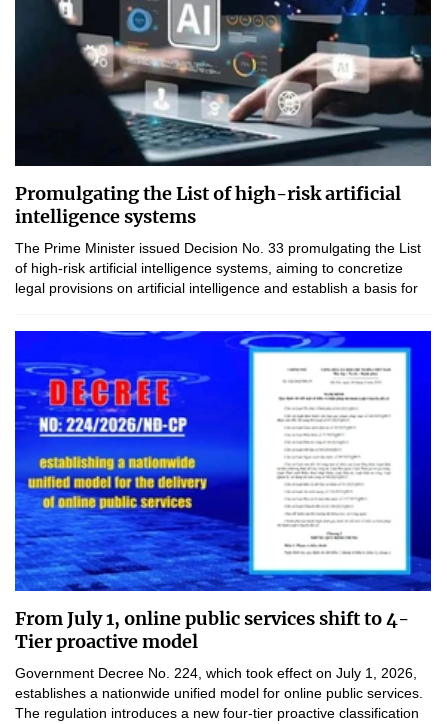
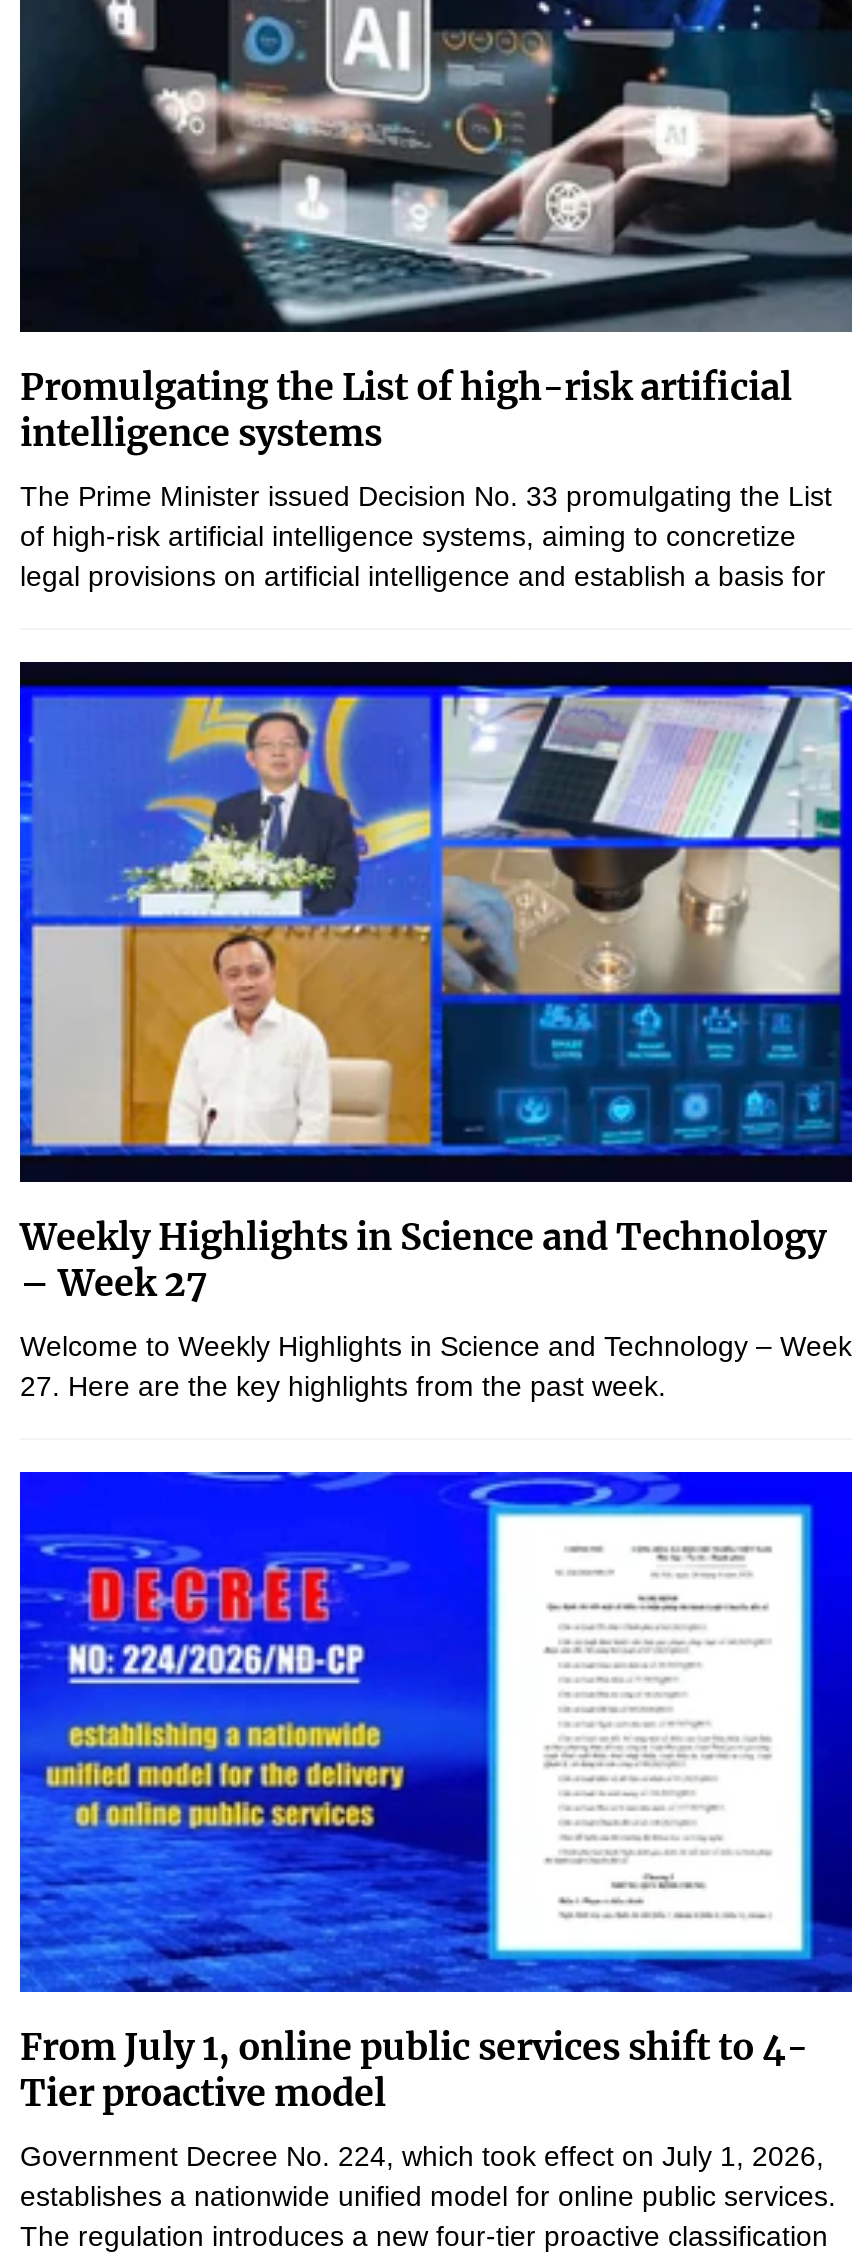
none -> [18,660,854,1402] [image] | Weekly Highlights in Science and Technology | – Week 27 | Welcome to Weekly Highlights in Science and Technology – Week | 27. Here are the key highlights from the past week.

